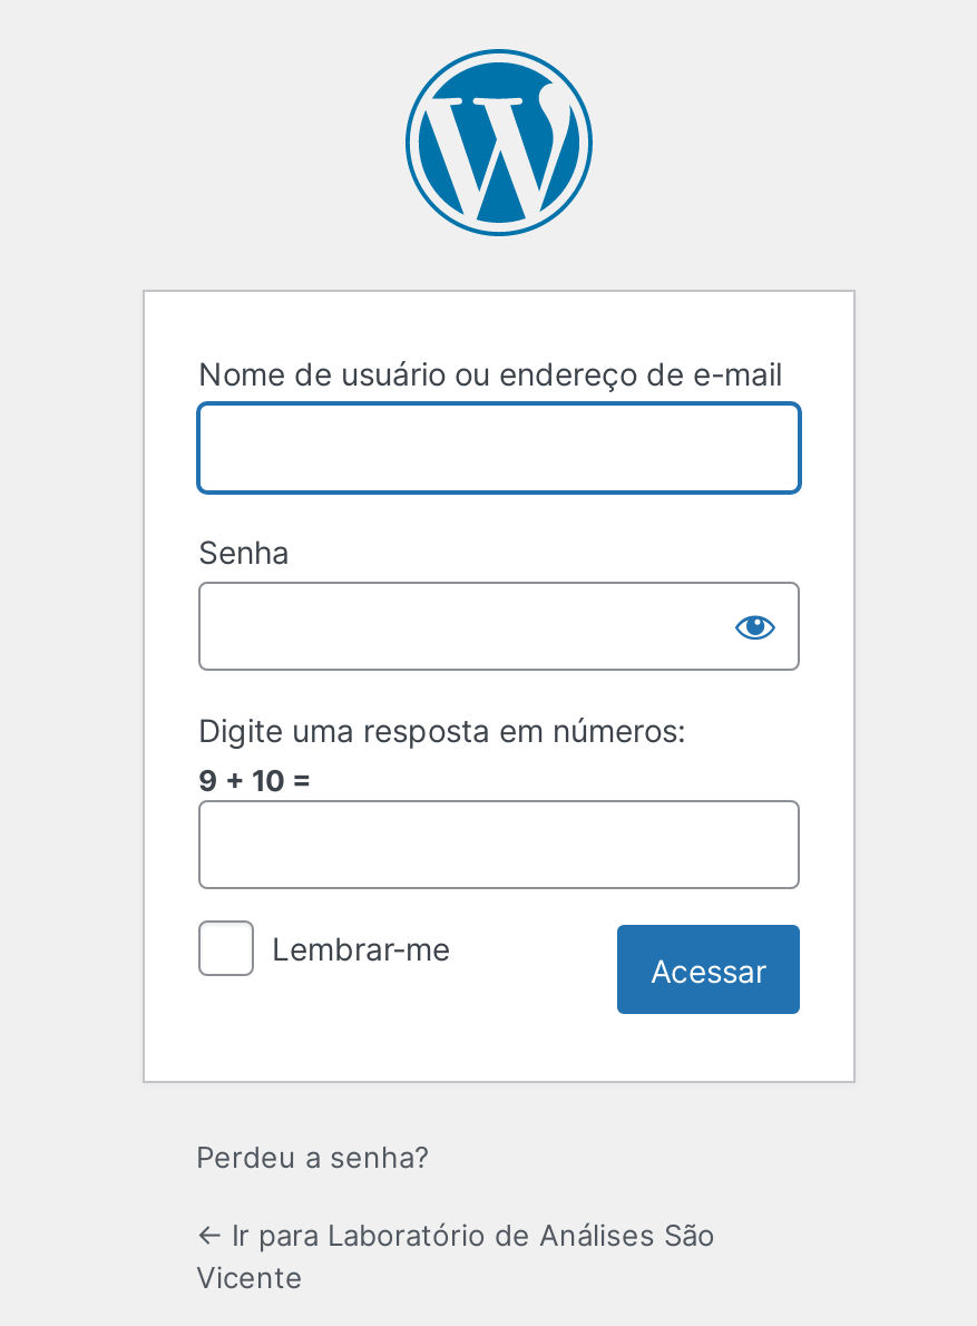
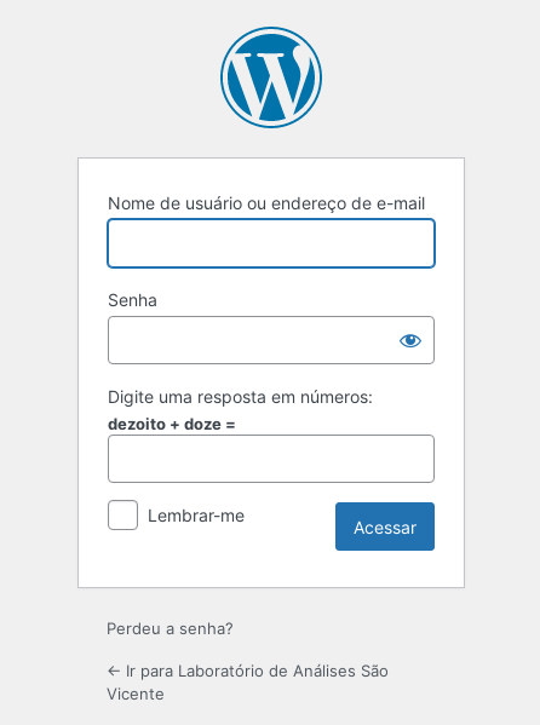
[198,763,312,799] 9 + 10 = -> [108,414,236,434] dezoito + doze =

